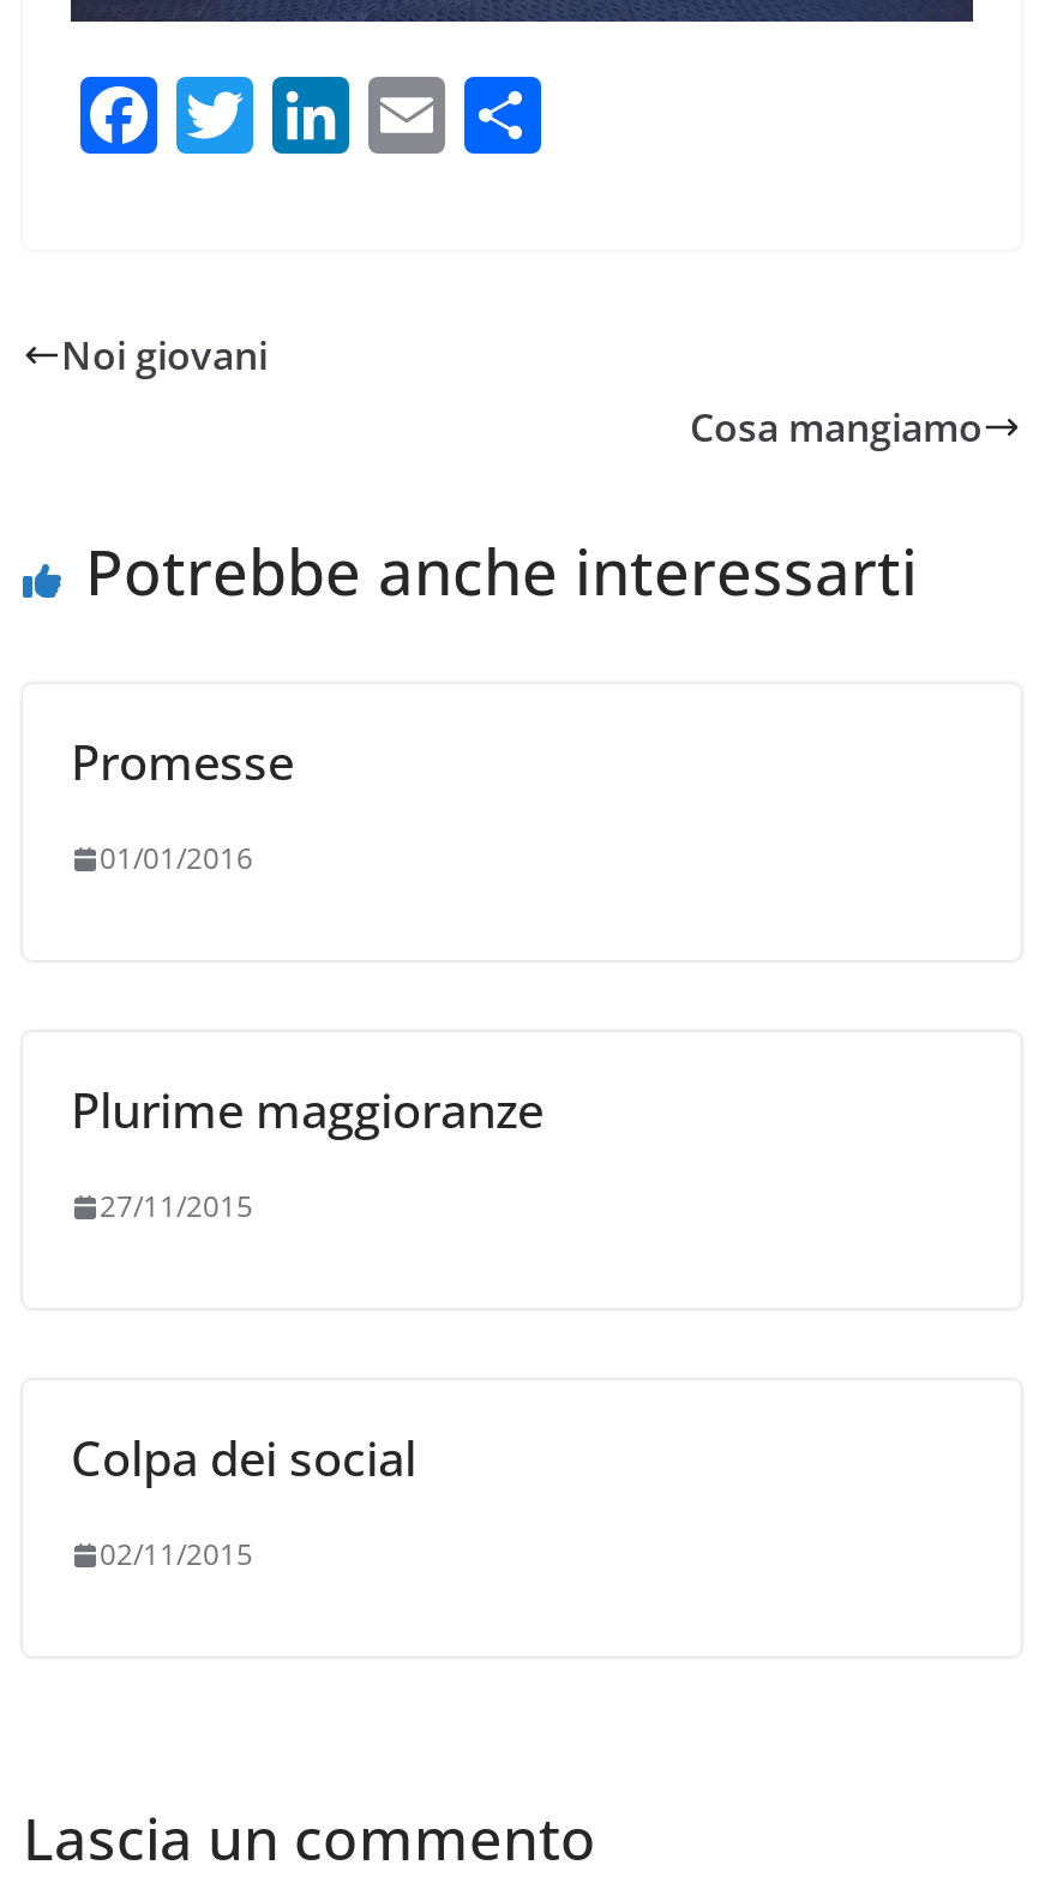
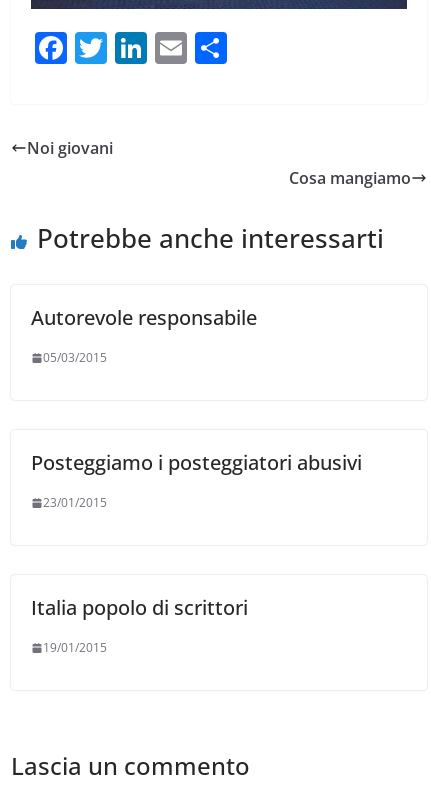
[71,730,294,795] Promesse -> [31,304,257,331] Autorevole responsabile
[100,838,253,879] 01/01/2016 -> [43,349,107,366] 05/03/2015
[71,1078,543,1143] Plurime maggioranze -> [31,449,362,476] Posteggiamo i posteggiatori abusivi
[100,1186,253,1227] 27/11/2015 -> [43,494,107,511] 23/01/2015
[71,1426,416,1491] Colpa dei social -> [31,594,248,621] Italia popolo di scrittori
[100,1534,253,1575] 02/11/2015 -> [43,639,107,656] 19/01/2015

